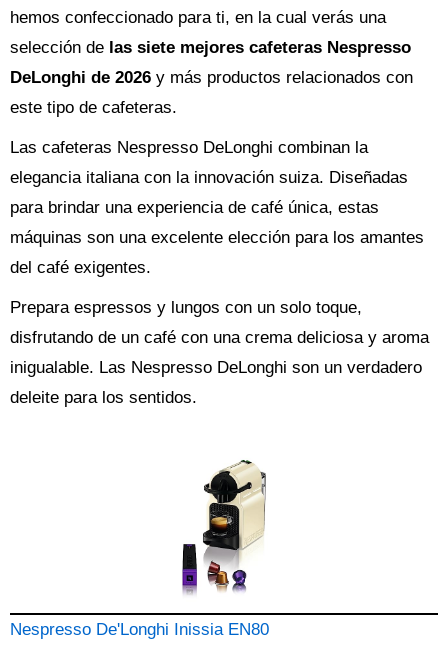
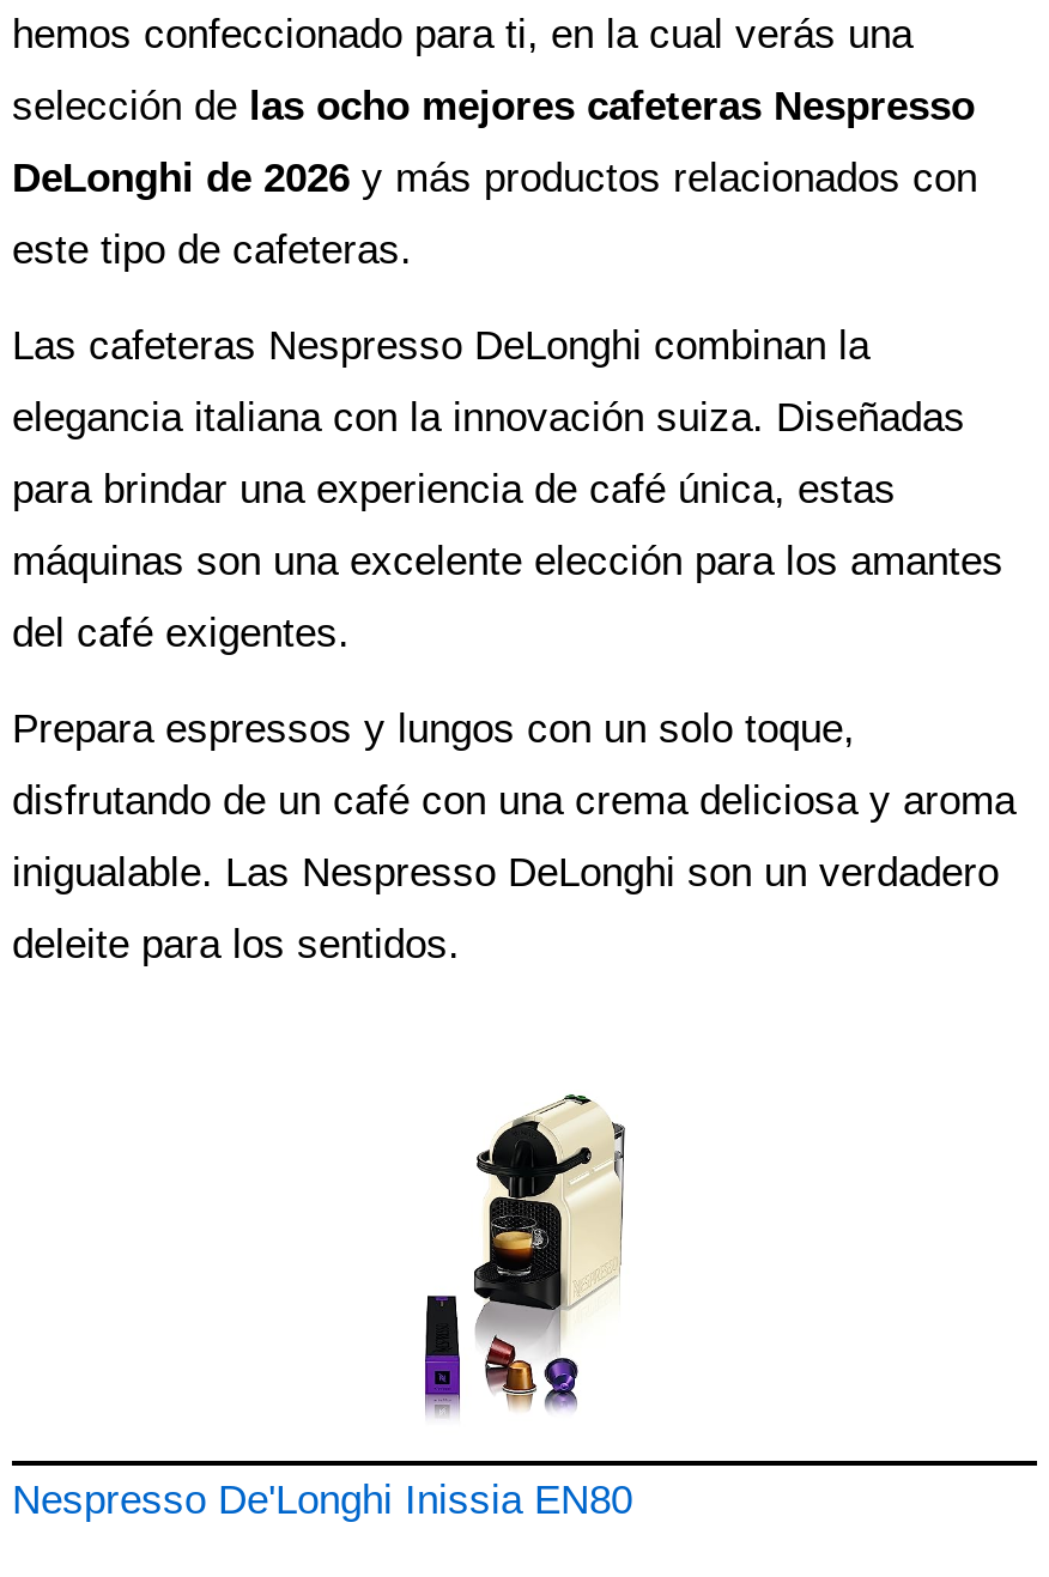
[10,38,411,57] selección de las siete mejores cafeteras Nespresso -> [12,84,975,129] selección de las ocho mejores cafeteras Nespresso

